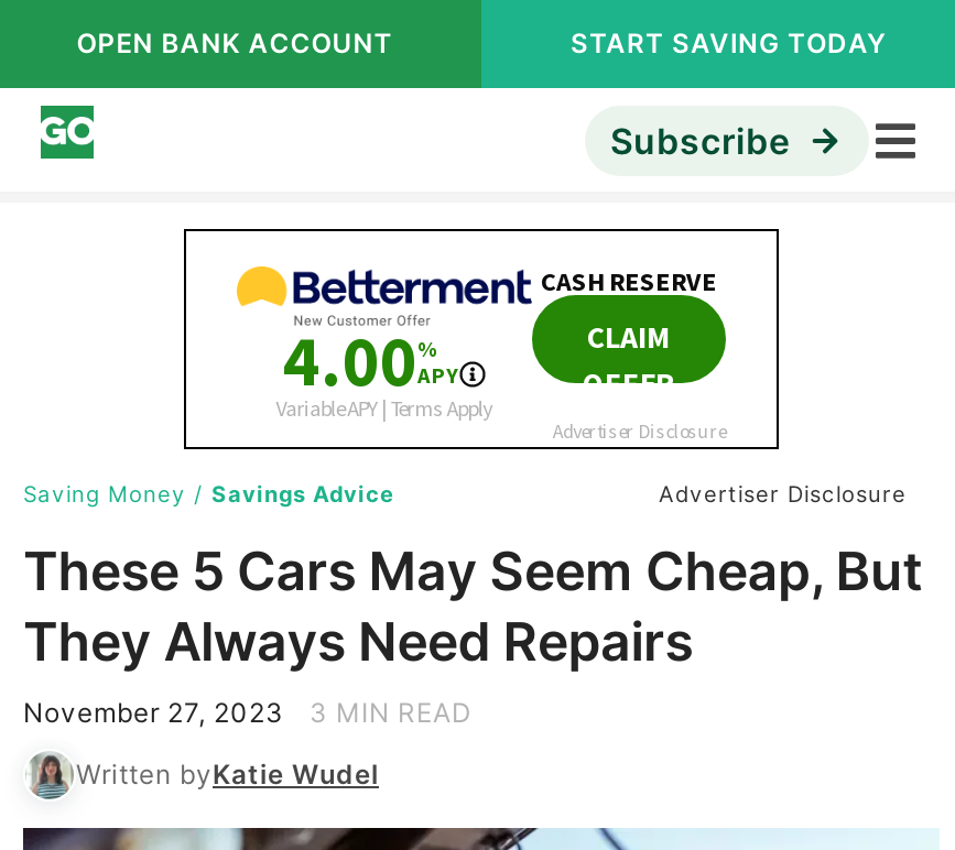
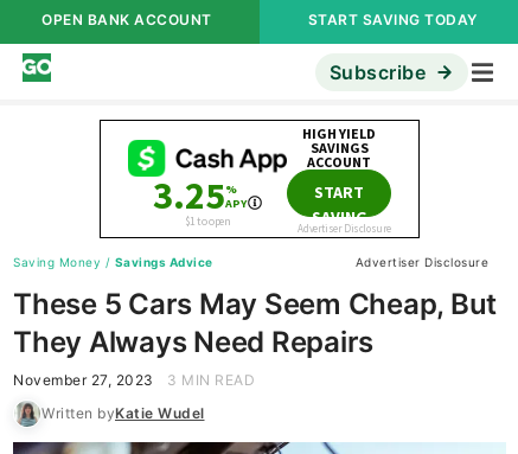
[235,247,728,418] [image] -> [127,128,392,225] [image]

